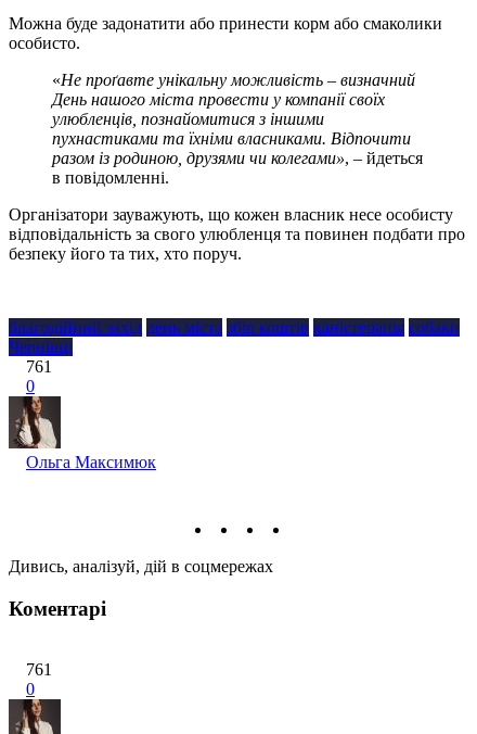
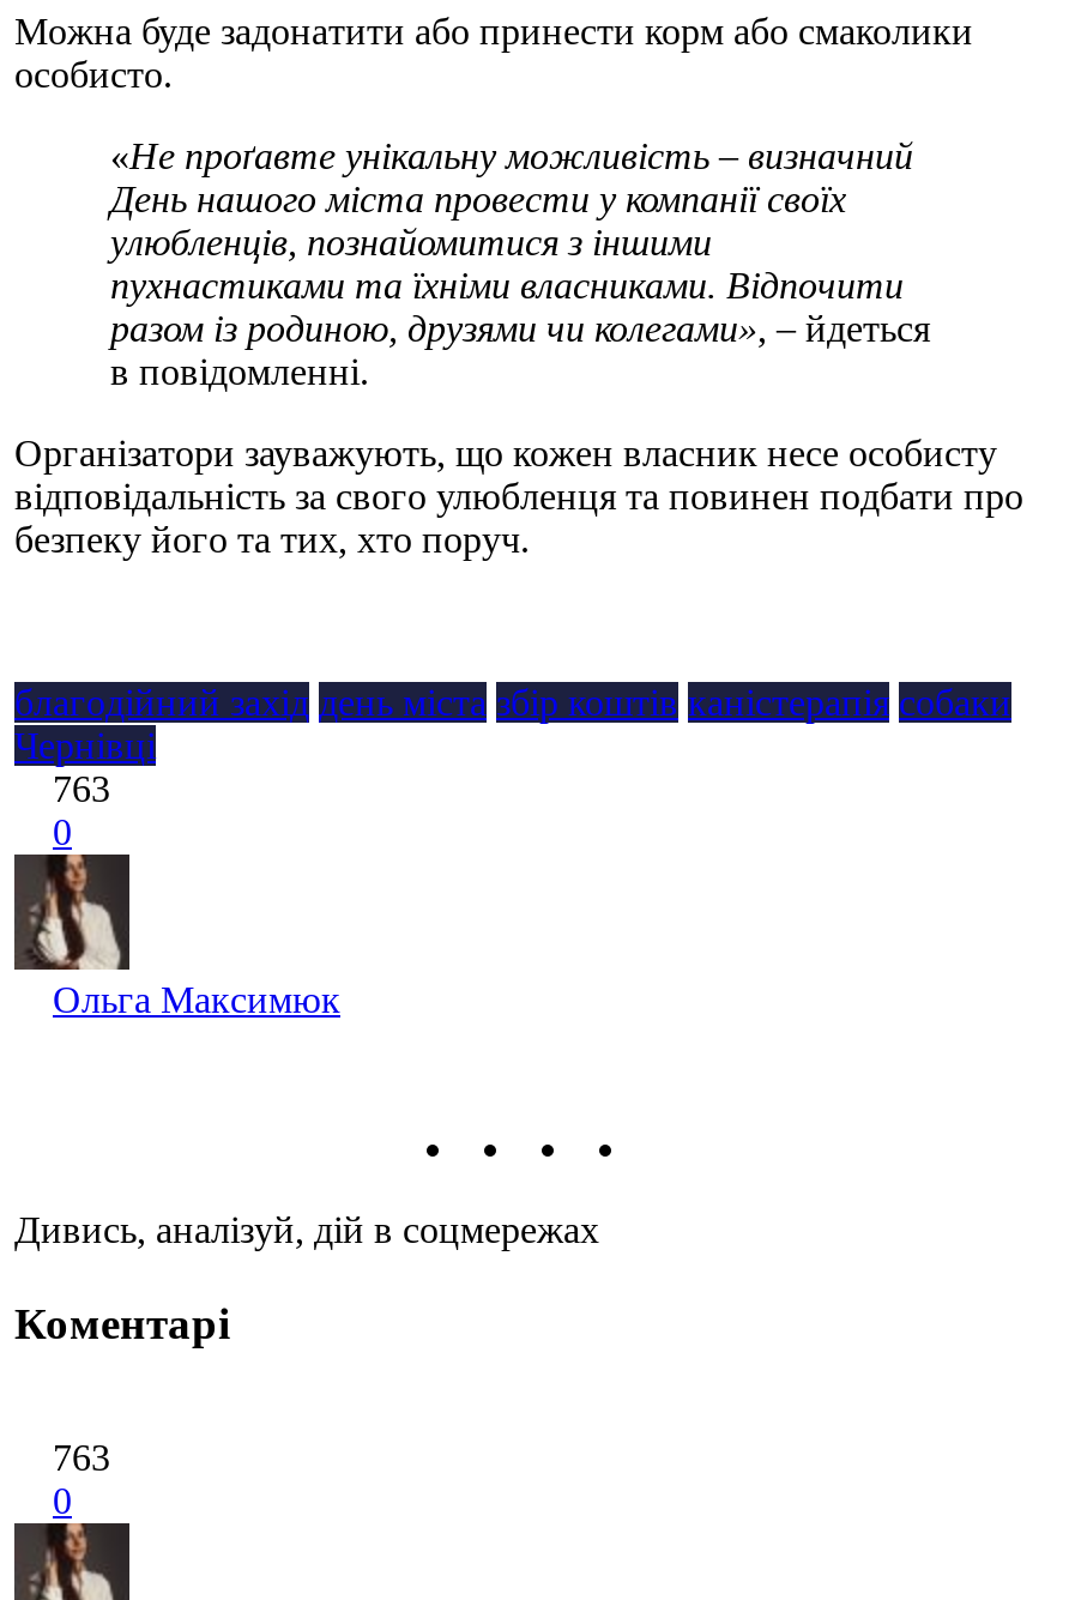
[26,357,52,376] 761 -> [53,768,110,809] 763
[26,660,52,679] 761 -> [53,1438,110,1478] 763

